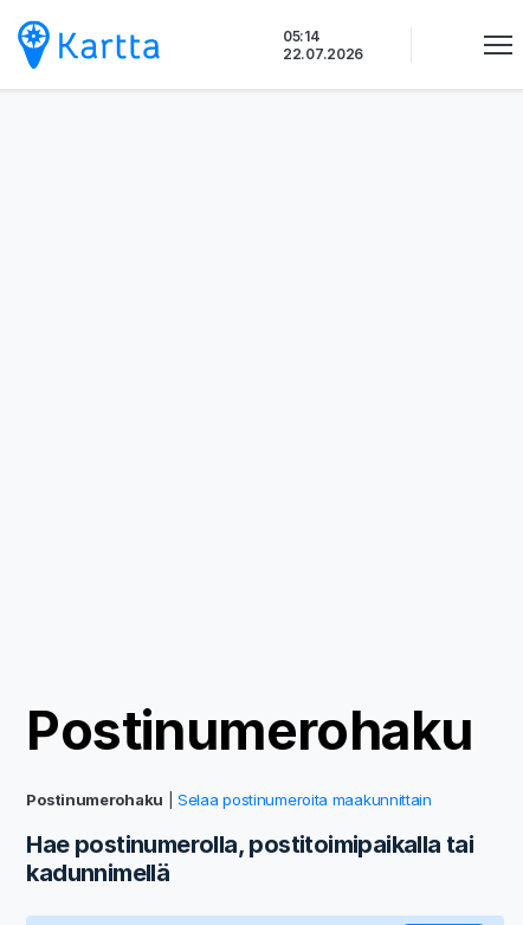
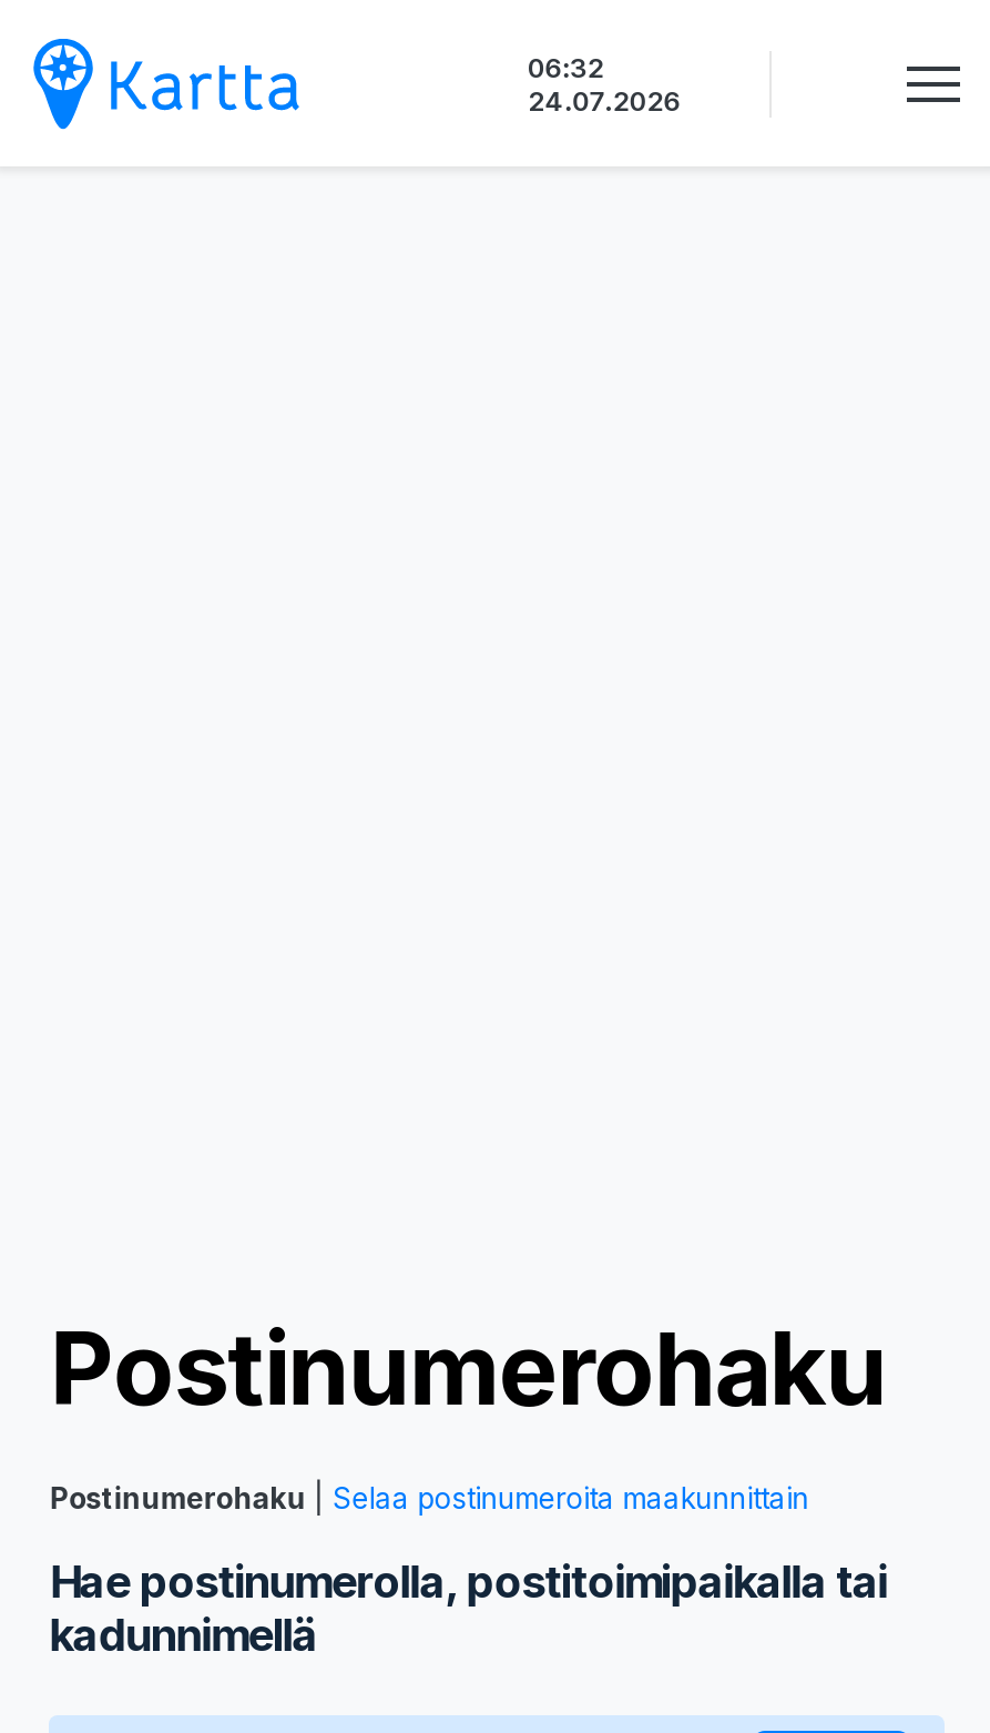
[283,27,320,44] 05:14 -> [528,50,604,83] 06:32
[283,44,363,62] 22.07.2026 -> [528,83,681,116] 24.07.2026

